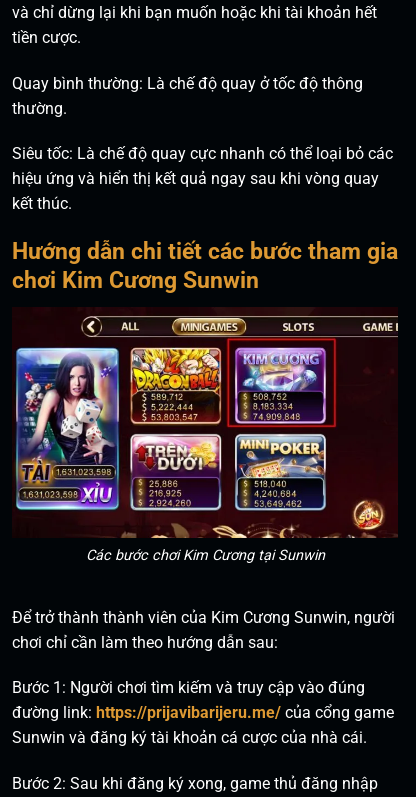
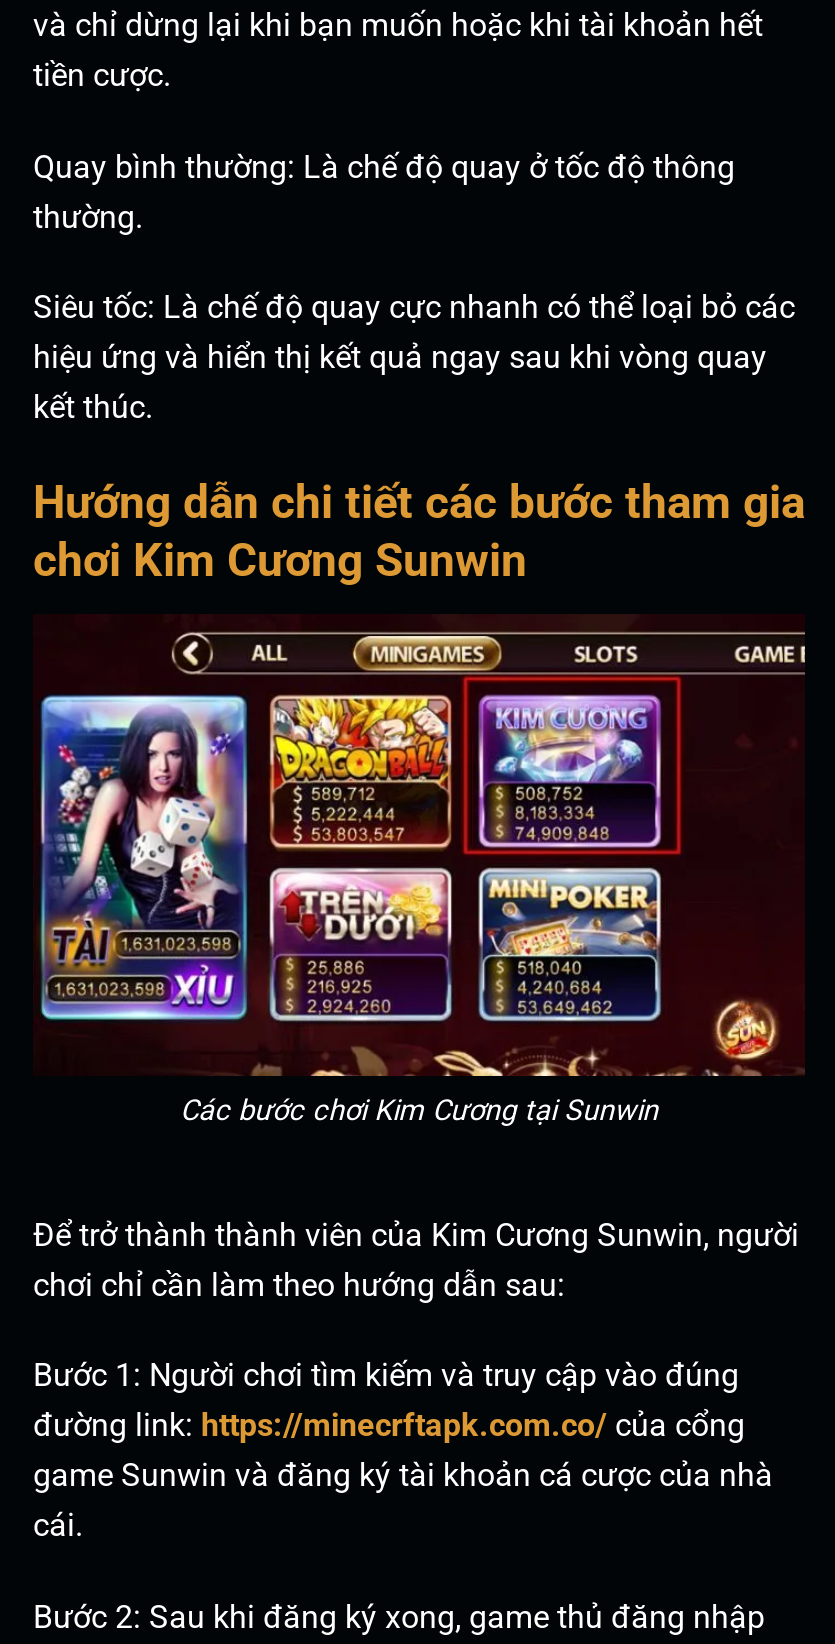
[12,703,394,747] đường link: https://prijavibarijeru.me/ của cổng game | Sunwin và đăng ký tài khoản cá cược của nhà cái. -> [33,1407,773,1545] đường link: https://minecrftapk.com.co/ của cổng | game Sunwin và đăng ký tài khoản cá cược của nhà | cái.

